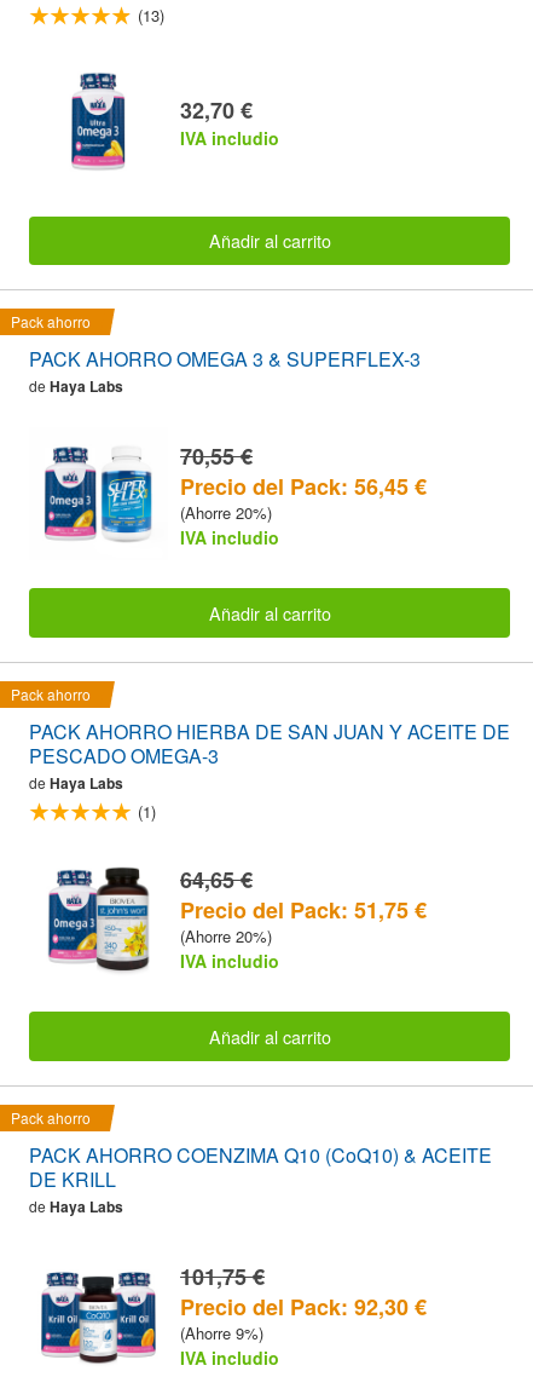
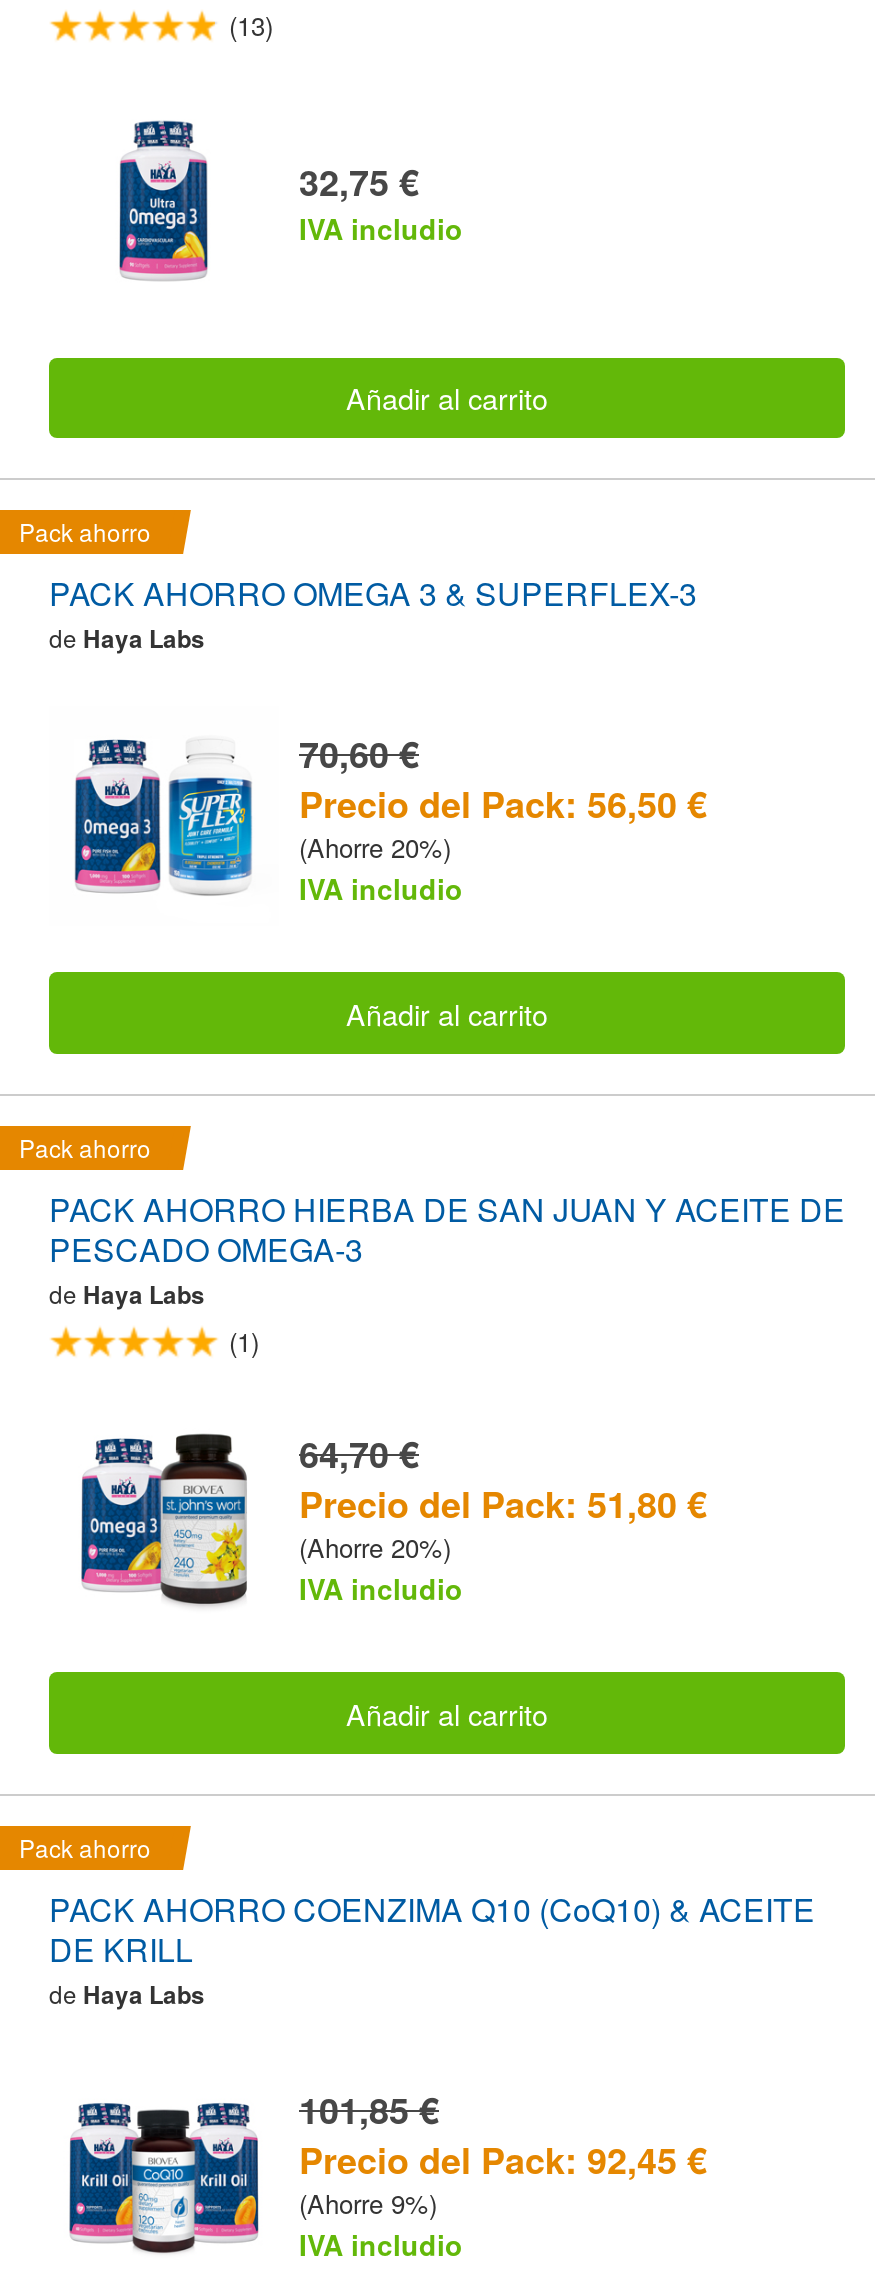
[180,95,253,126] 32,70 € -> [299,157,419,209] 32,75 €
[180,441,253,472] 70,55 € -> [299,728,419,780] 70,60 €
[180,471,427,502] Precio del Pack: 56,45 € -> [299,778,707,830] Precio del Pack: 56,50 €
[180,864,253,896] 64,65 € -> [299,1428,419,1480] 64,70 €
[180,894,427,926] Precio del Pack: 51,75 € -> [299,1478,707,1530] Precio del Pack: 51,80 €
[180,1261,265,1292] 101,75 € -> [299,2084,439,2136] 101,85 €
[180,1291,427,1323] Precio del Pack: 92,30 € -> [299,2134,707,2186] Precio del Pack: 92,45 €

